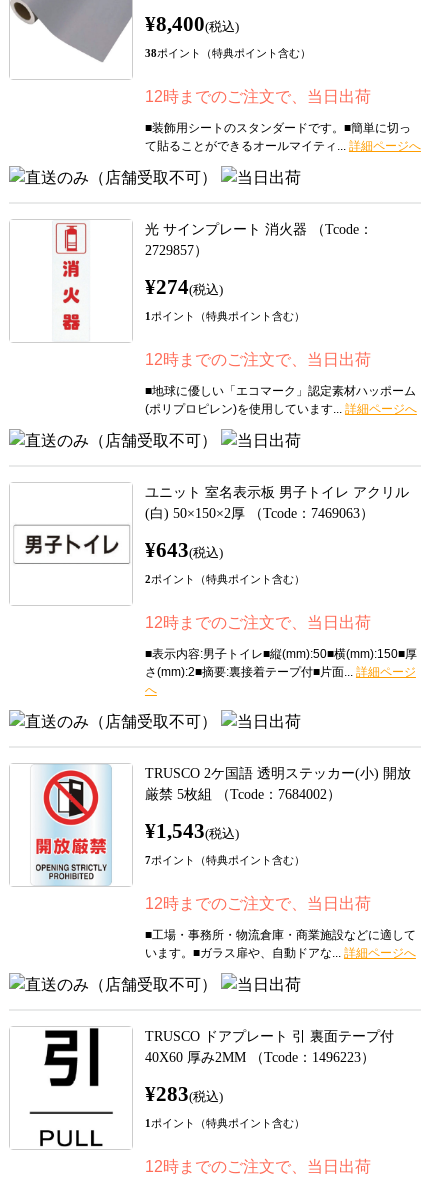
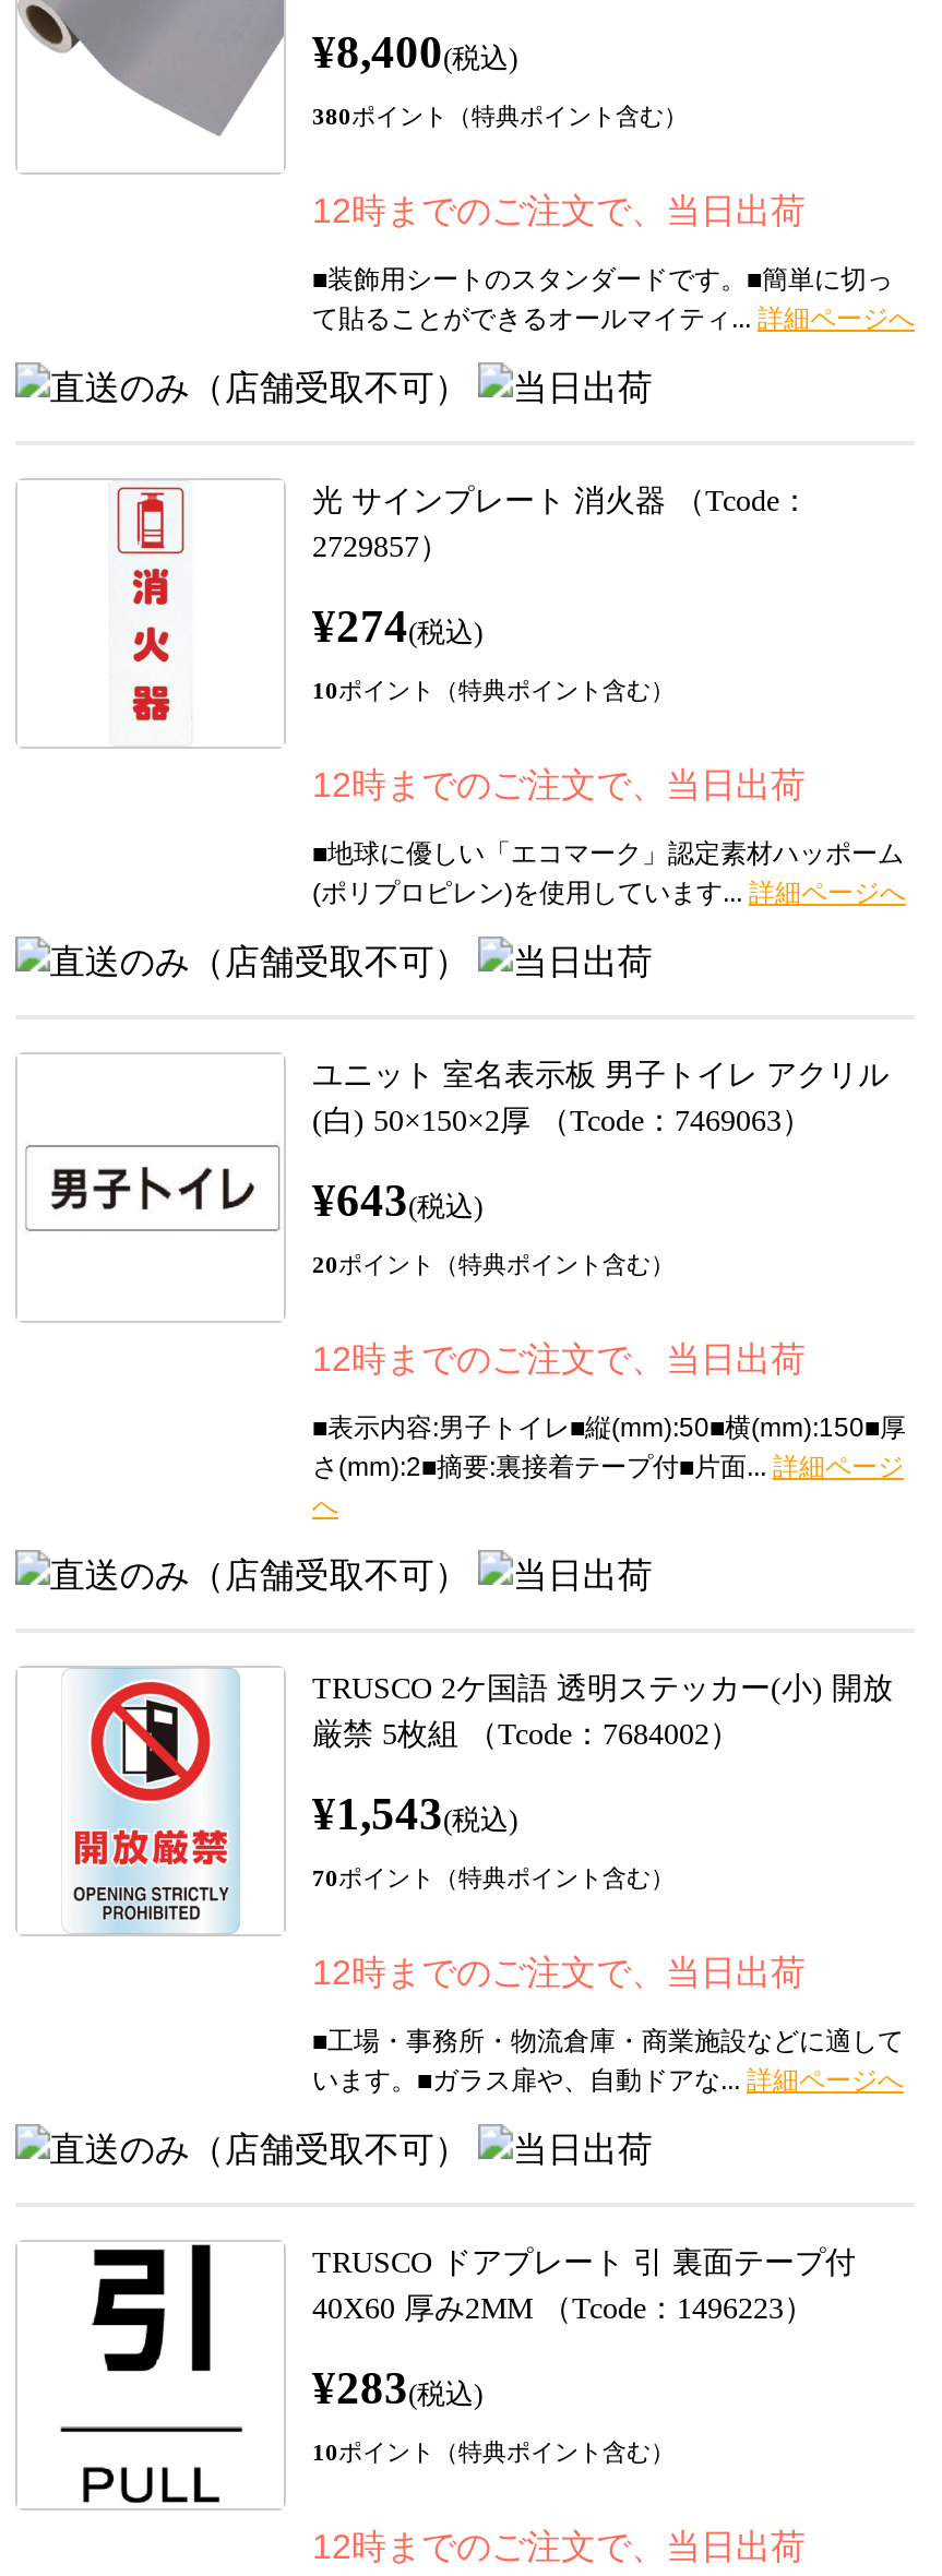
[145,47,311,59] 38ポイント（特典ポイント含む） -> [312,103,687,130] 380ポイント（特典ポイント含む）
[145,310,305,322] 1ポイント（特典ポイント含む） -> [312,678,674,704] 10ポイント（特典ポイント含む）
[145,573,305,585] 2ポイント（特典ポイント含む） -> [312,1252,674,1278] 20ポイント（特典ポイント含む）
[145,854,305,866] 7ポイント（特典ポイント含む） -> [312,1865,674,1891] 70ポイント（特典ポイント含む）
[145,1117,305,1129] 1ポイント（特典ポイント含む） -> [312,2439,674,2466] 10ポイント（特典ポイント含む）

